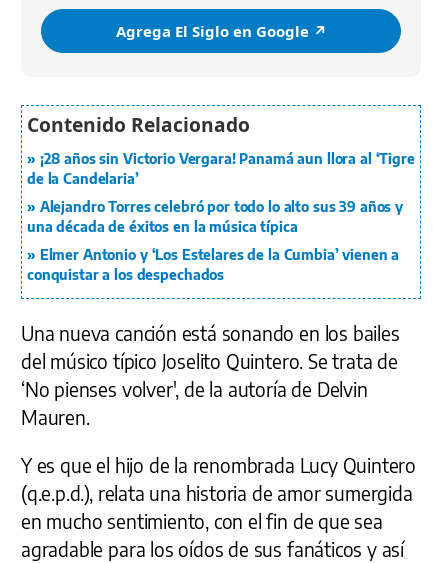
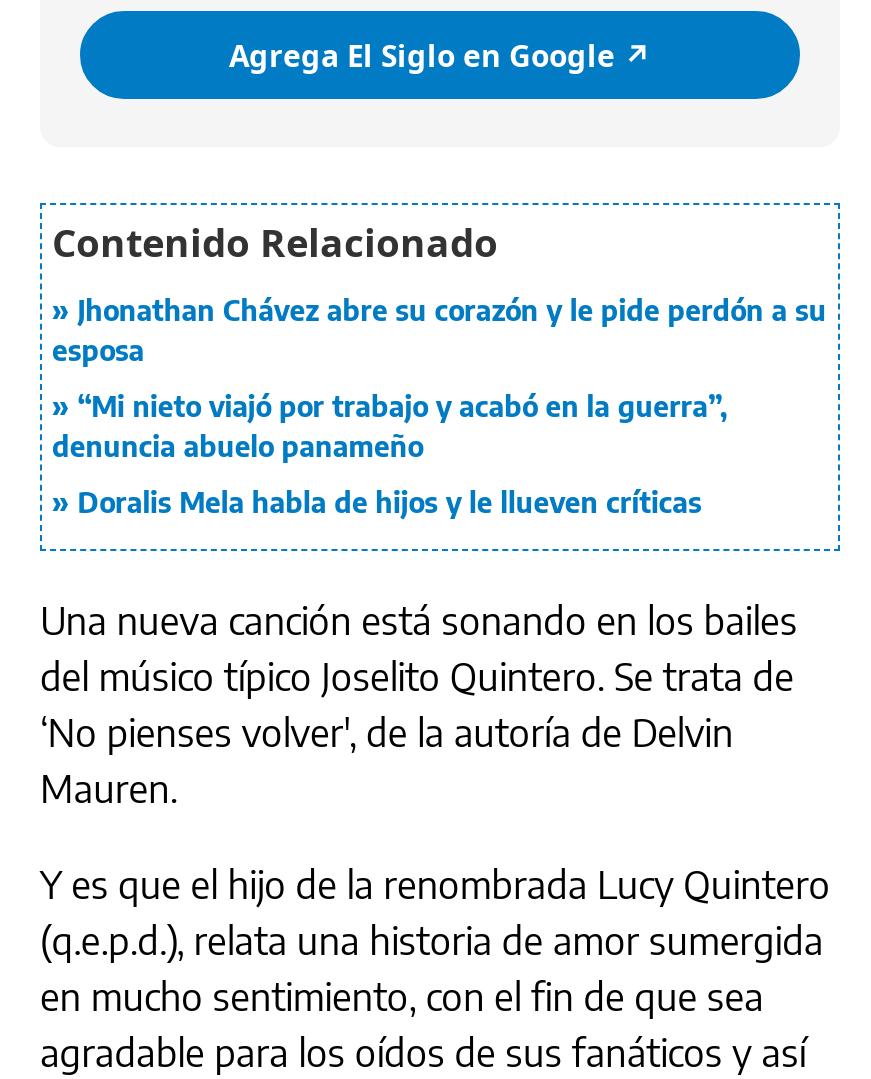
[27,150,415,187] ¡28 años sin Victorio Vergara! Panamá aun llora al ‘Tigre | de la Candelaria’ -> [52,293,826,367] Jhonathan Chávez abre su corazón y le pide perdón a su | esposa
[27,198,403,235] Alejandro Torres celebró por todo lo alto sus 39 años y | una década de éxitos en la música típica -> [52,389,728,463] “Mi nieto viajó por trabajo y acabó en la guerra”, | denuncia abuelo panameño
[27,246,399,283] Elmer Antonio y ‘Los Estelares de la Cumbia’ vienen a | conquistar a los despechados -> [78,485,702,519] Doralis Mela habla de hijos y le llueven críticas

